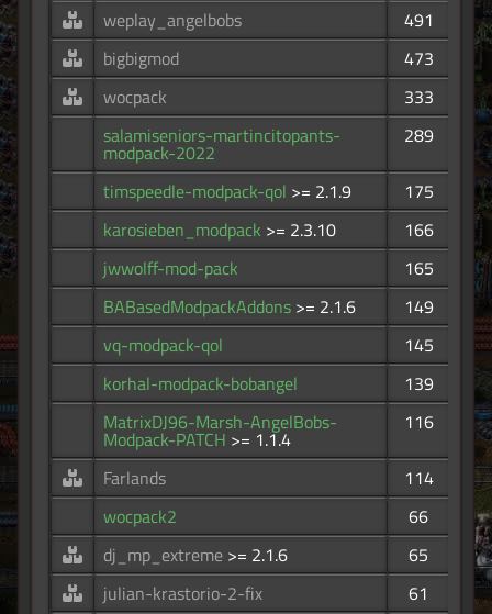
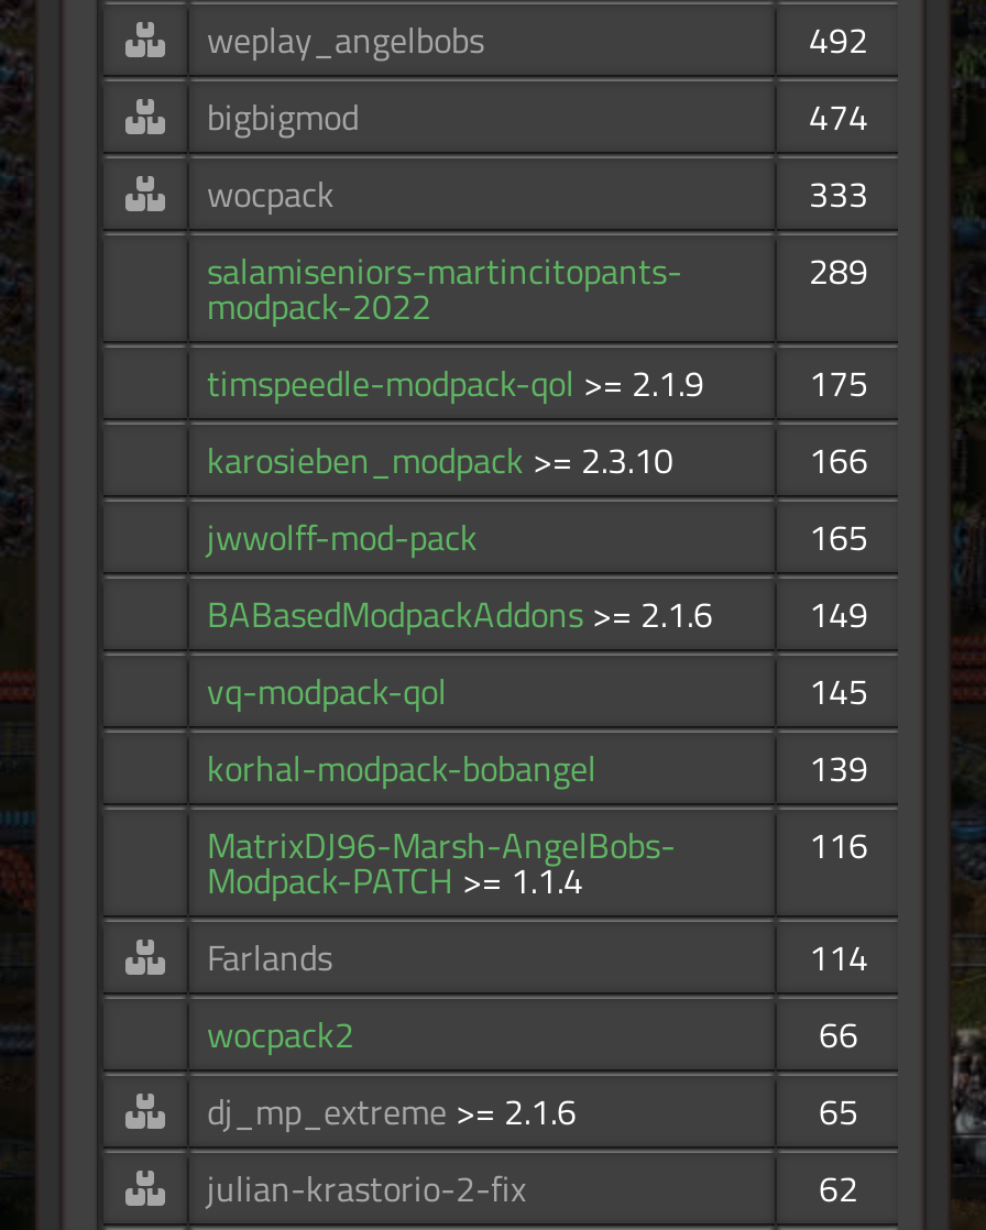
[404,7,433,33] 491 -> [809,14,868,67] 492
[404,45,433,72] 473 -> [809,91,868,144] 474
[409,580,428,607] 61 -> [819,1163,858,1215] 62

